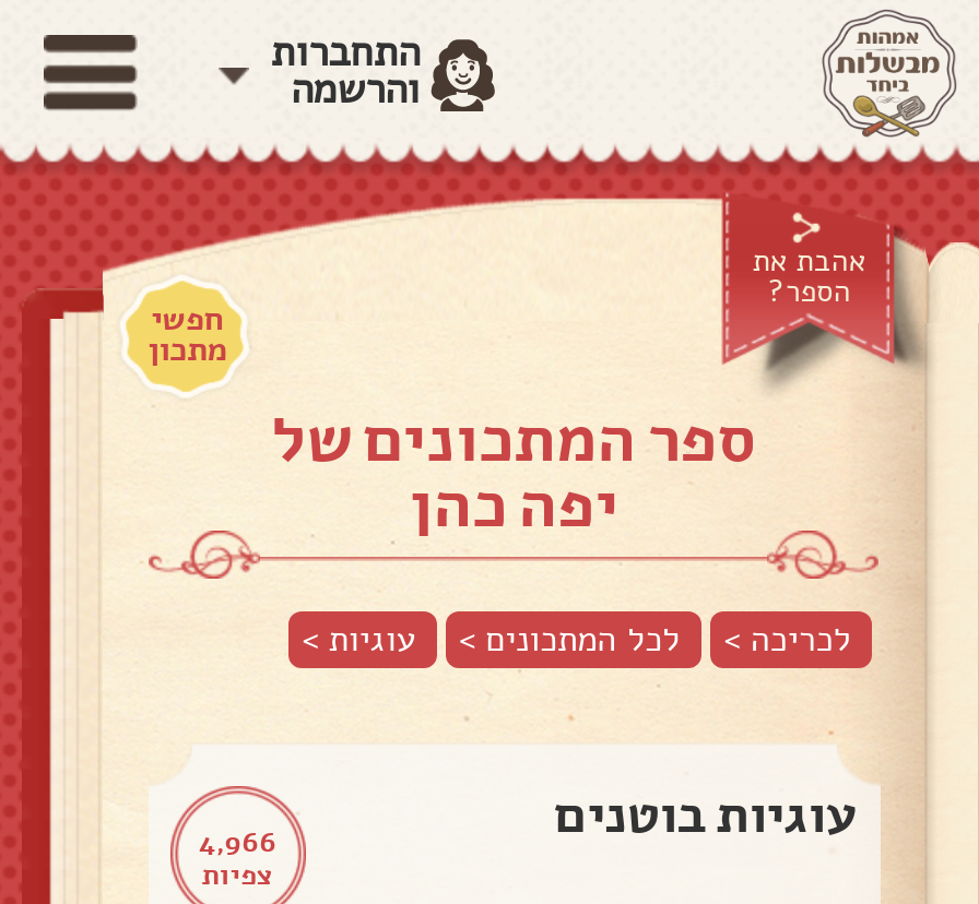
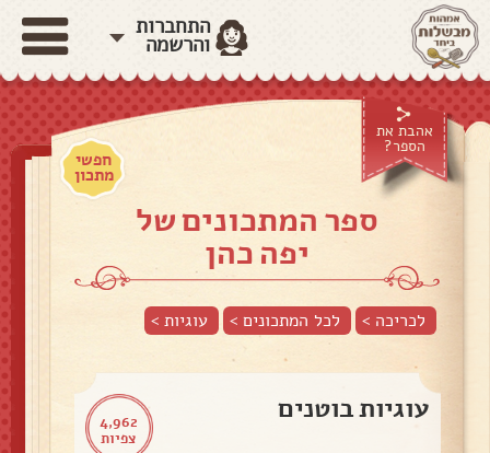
[198,823,277,863] 4,966 -> [100,413,138,432] 4,962

